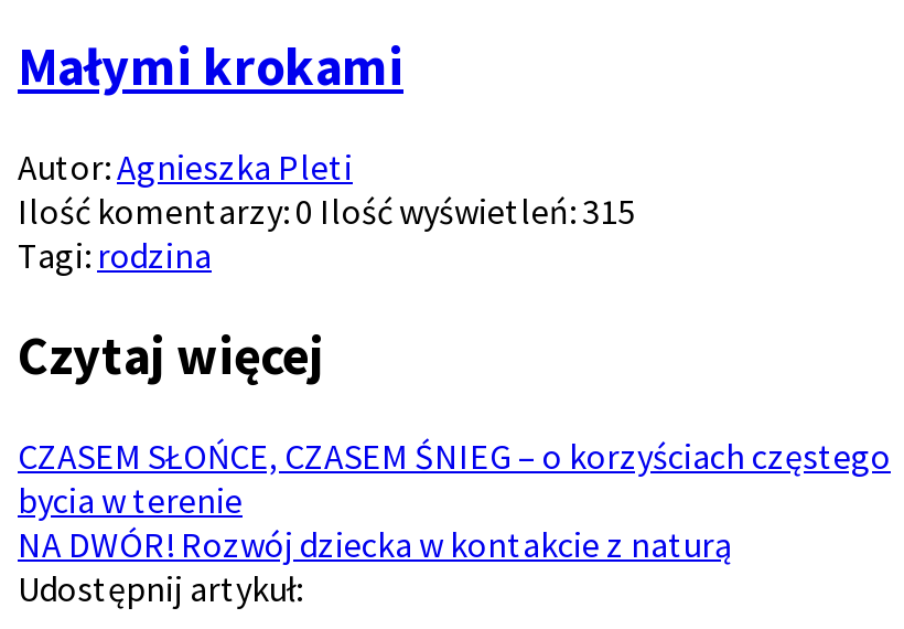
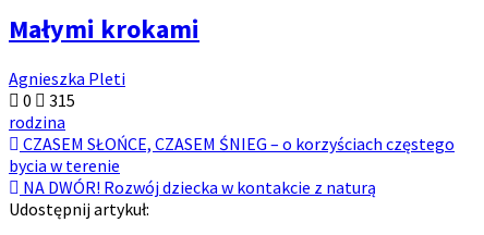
[18,145,635,390] Autor: Agnieszka Pleti | Ilość komentarzy: 0 Ilość wyświetleń: 315 | Tagi: rodzina | Czytaj więcej -> [9,67,125,132] Agnieszka Pleti | 0 | 315 | rodzina

